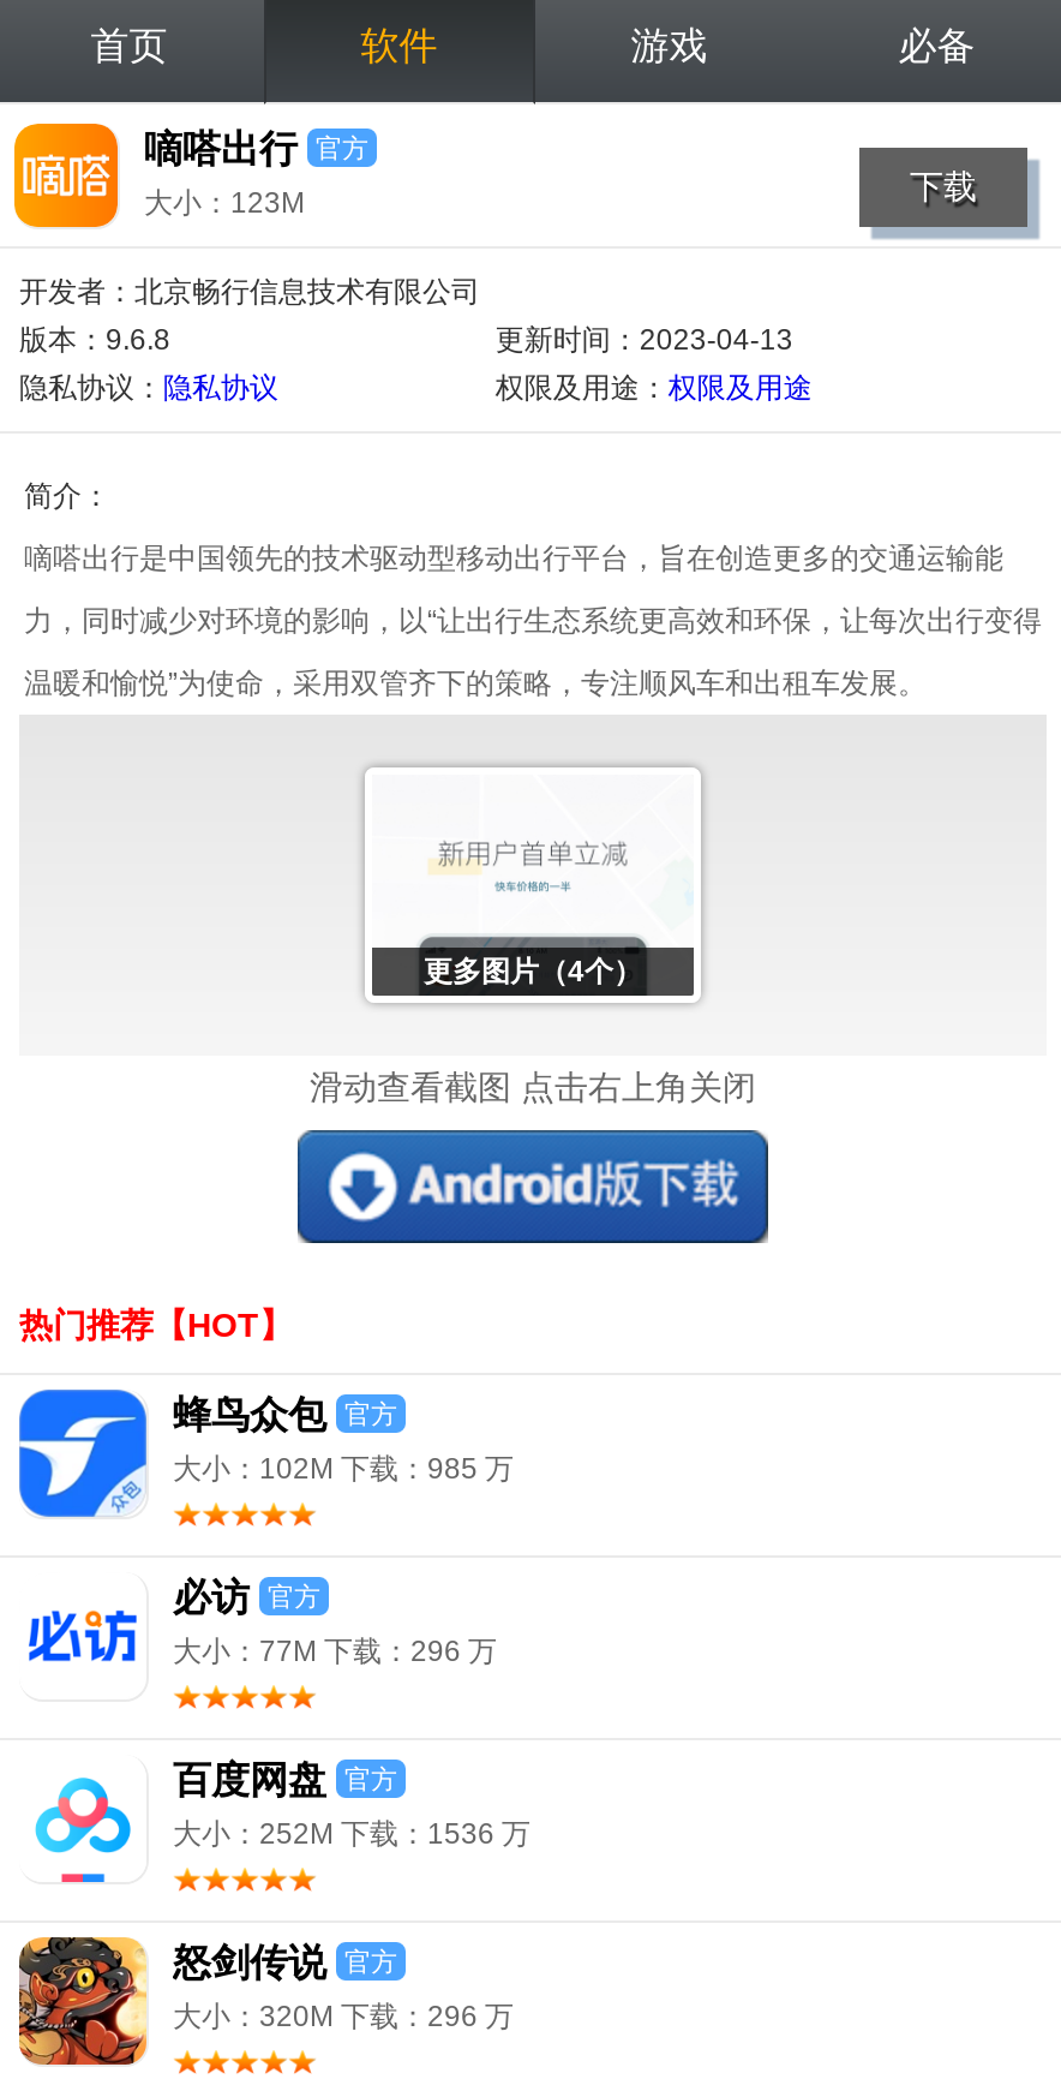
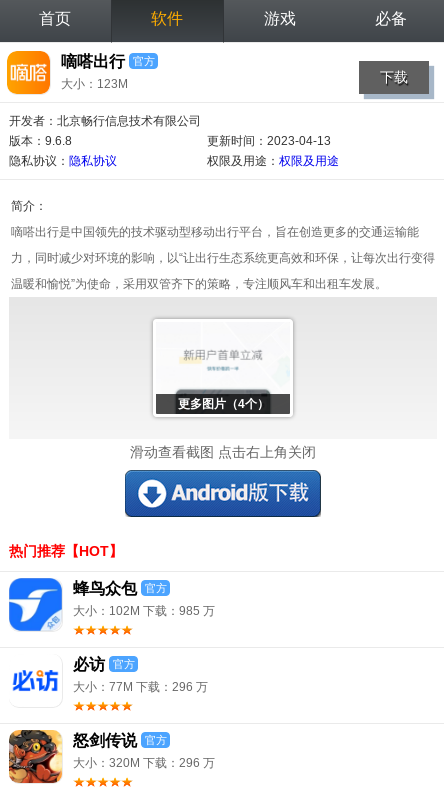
[29,1760,530,1884] [image] | 百度网盘 | 官方 | 大小：252M 下载：1536 万 -> none

